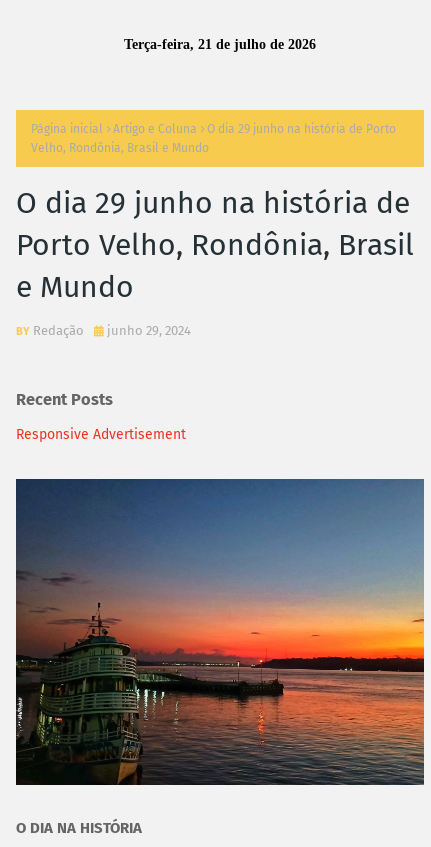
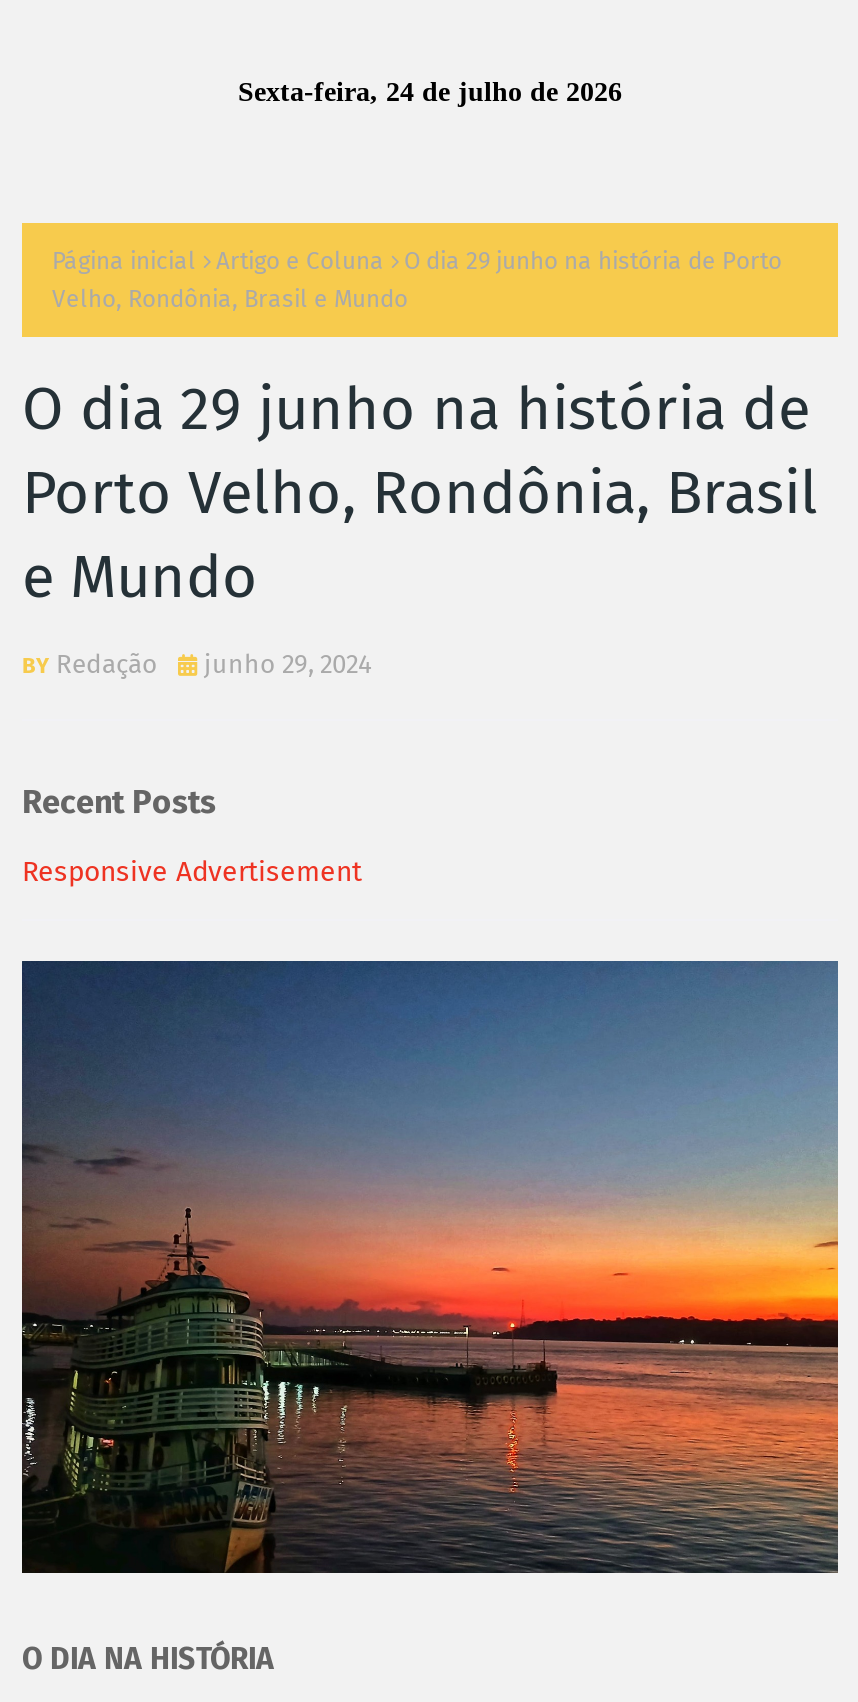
[124,37,316,52] Terça-feira, 21 de julho de 2026 -> [238,77,622,107] Sexta-feira, 24 de julho de 2026

